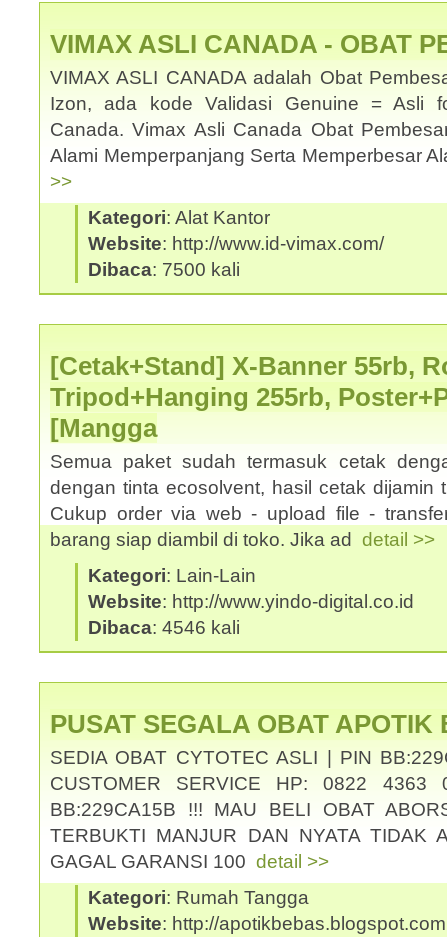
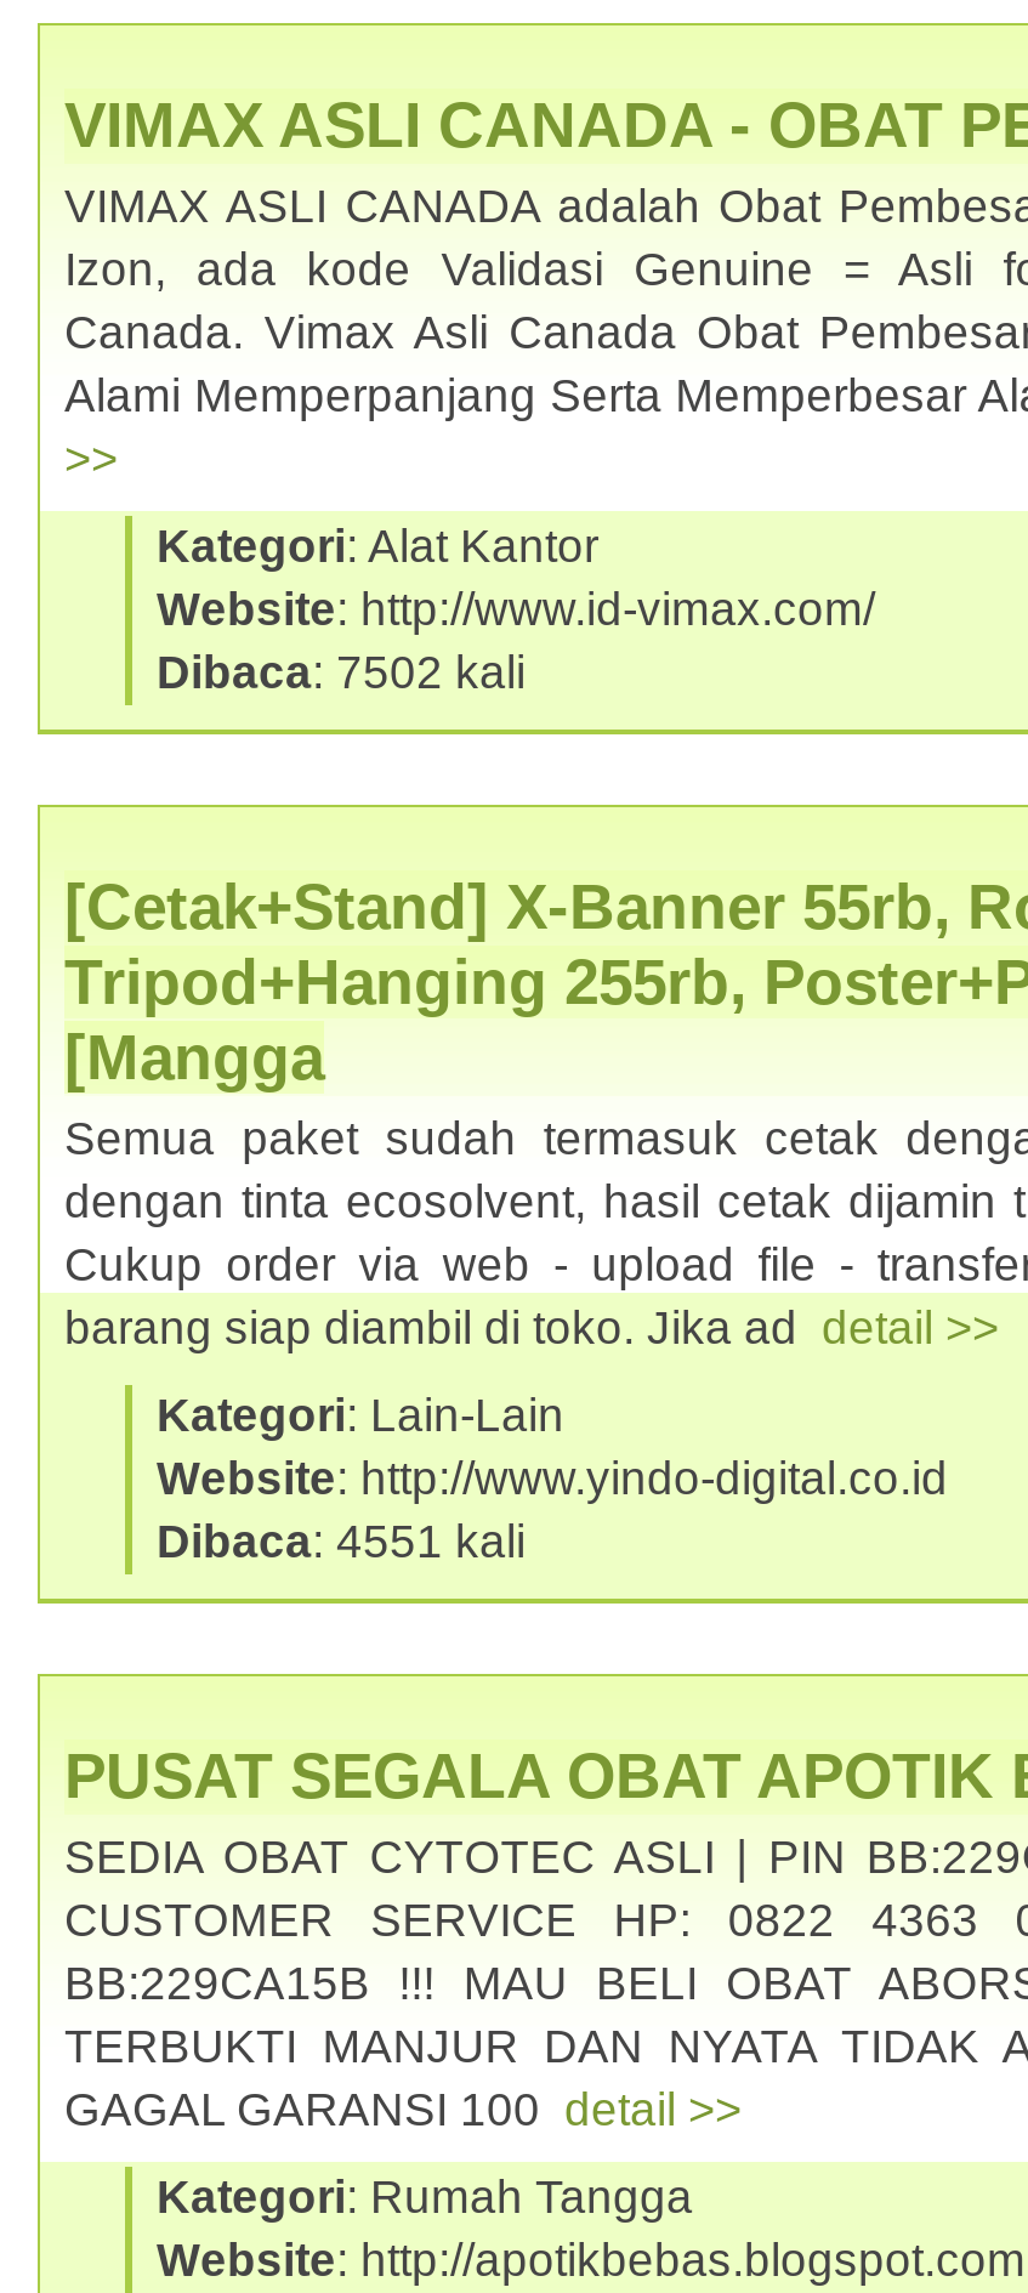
[88,259,240,280] Dibaca: 7500 kali -> [157,647,526,698] Dibaca: 7502 kali
[88,617,240,638] Dibaca: 4546 kali -> [157,1516,526,1567] Dibaca: 4551 kali

